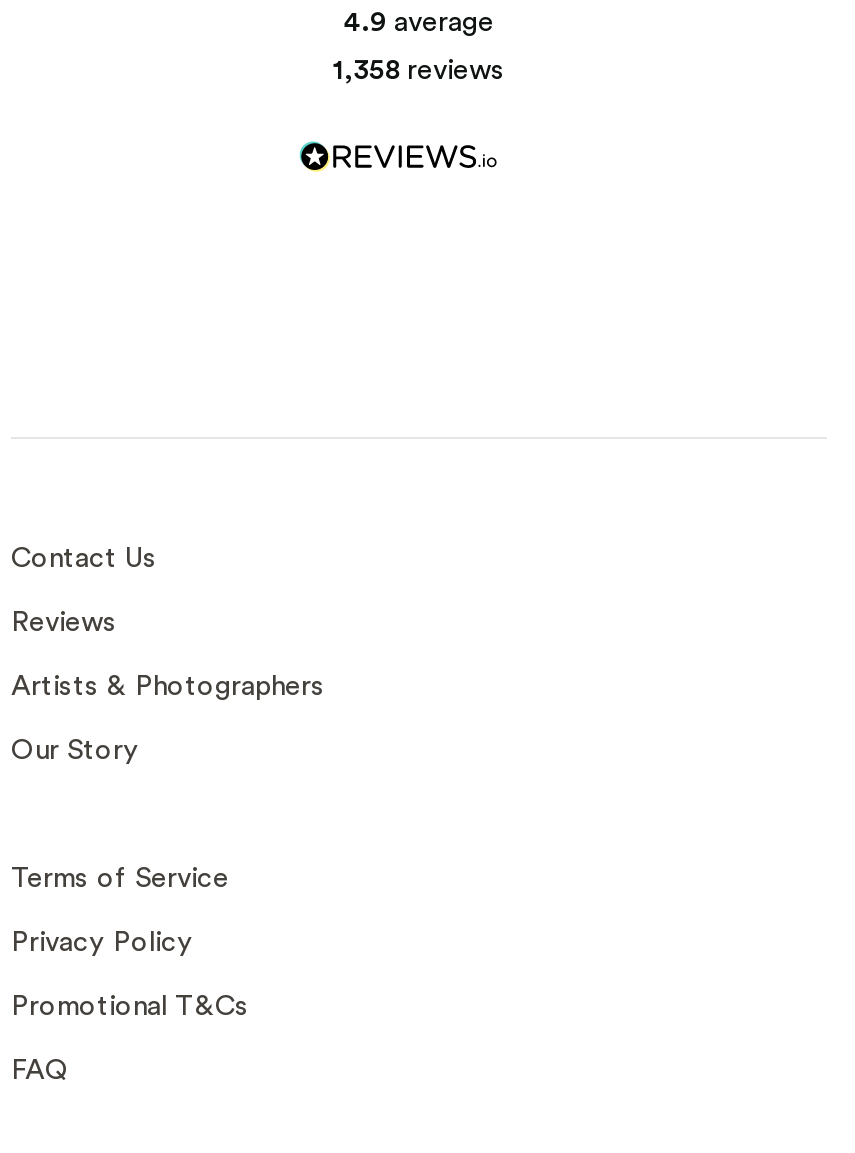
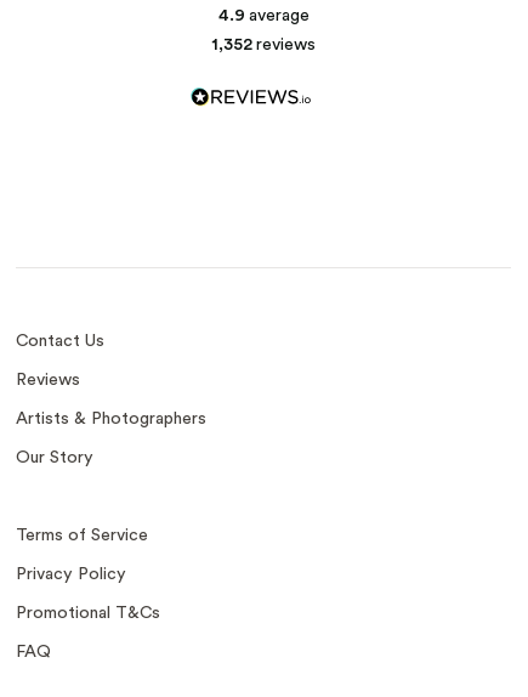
[333,57,505,87] 1,358 reviews -> [211,36,316,54] 1,352 reviews

